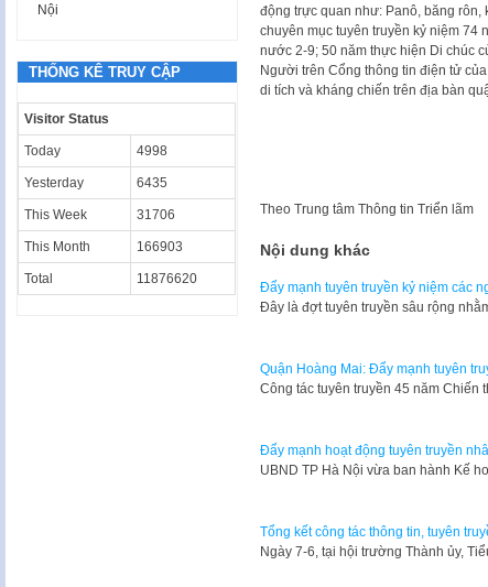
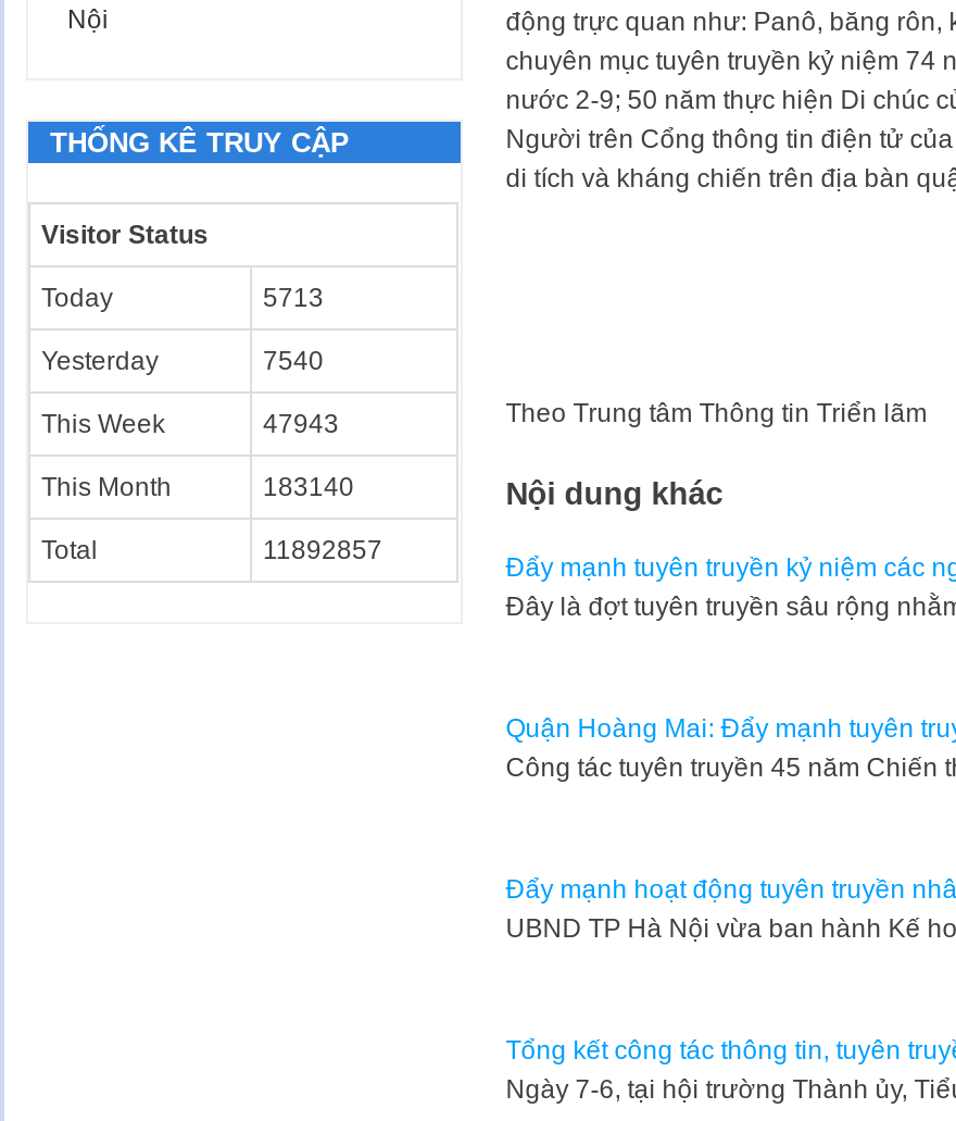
[137,143,167,158] 4998 -> [263,282,324,313] 5713
[137,175,167,190] 6435 -> [263,346,324,376] 7540
[137,207,175,222] 31706 -> [263,409,339,439] 47943
[137,239,183,254] 166903 -> [263,472,354,502] 183140
[137,271,197,286] 11876620 -> [263,535,382,565] 11892857

